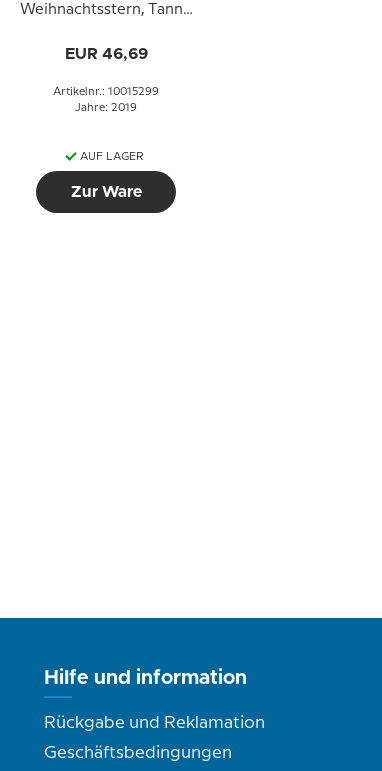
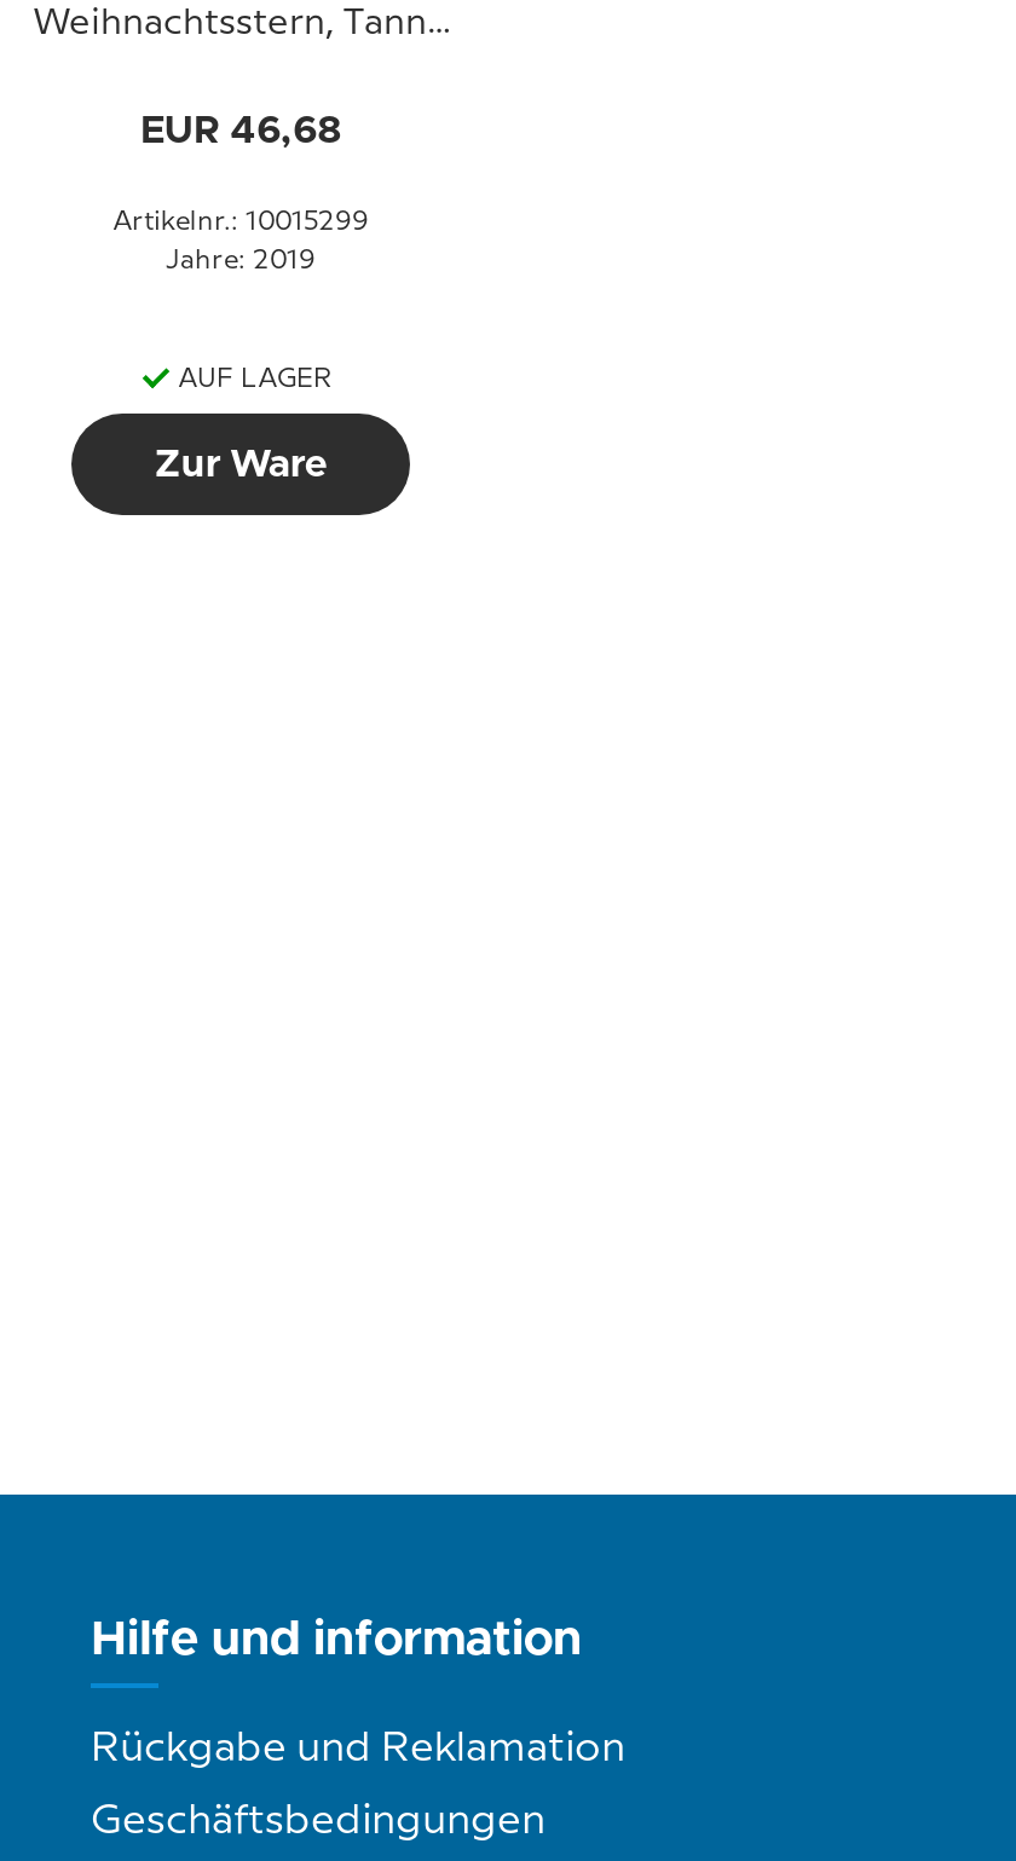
[64,46,147,62] EUR 46,69 -> [140,111,341,149] EUR 46,68

